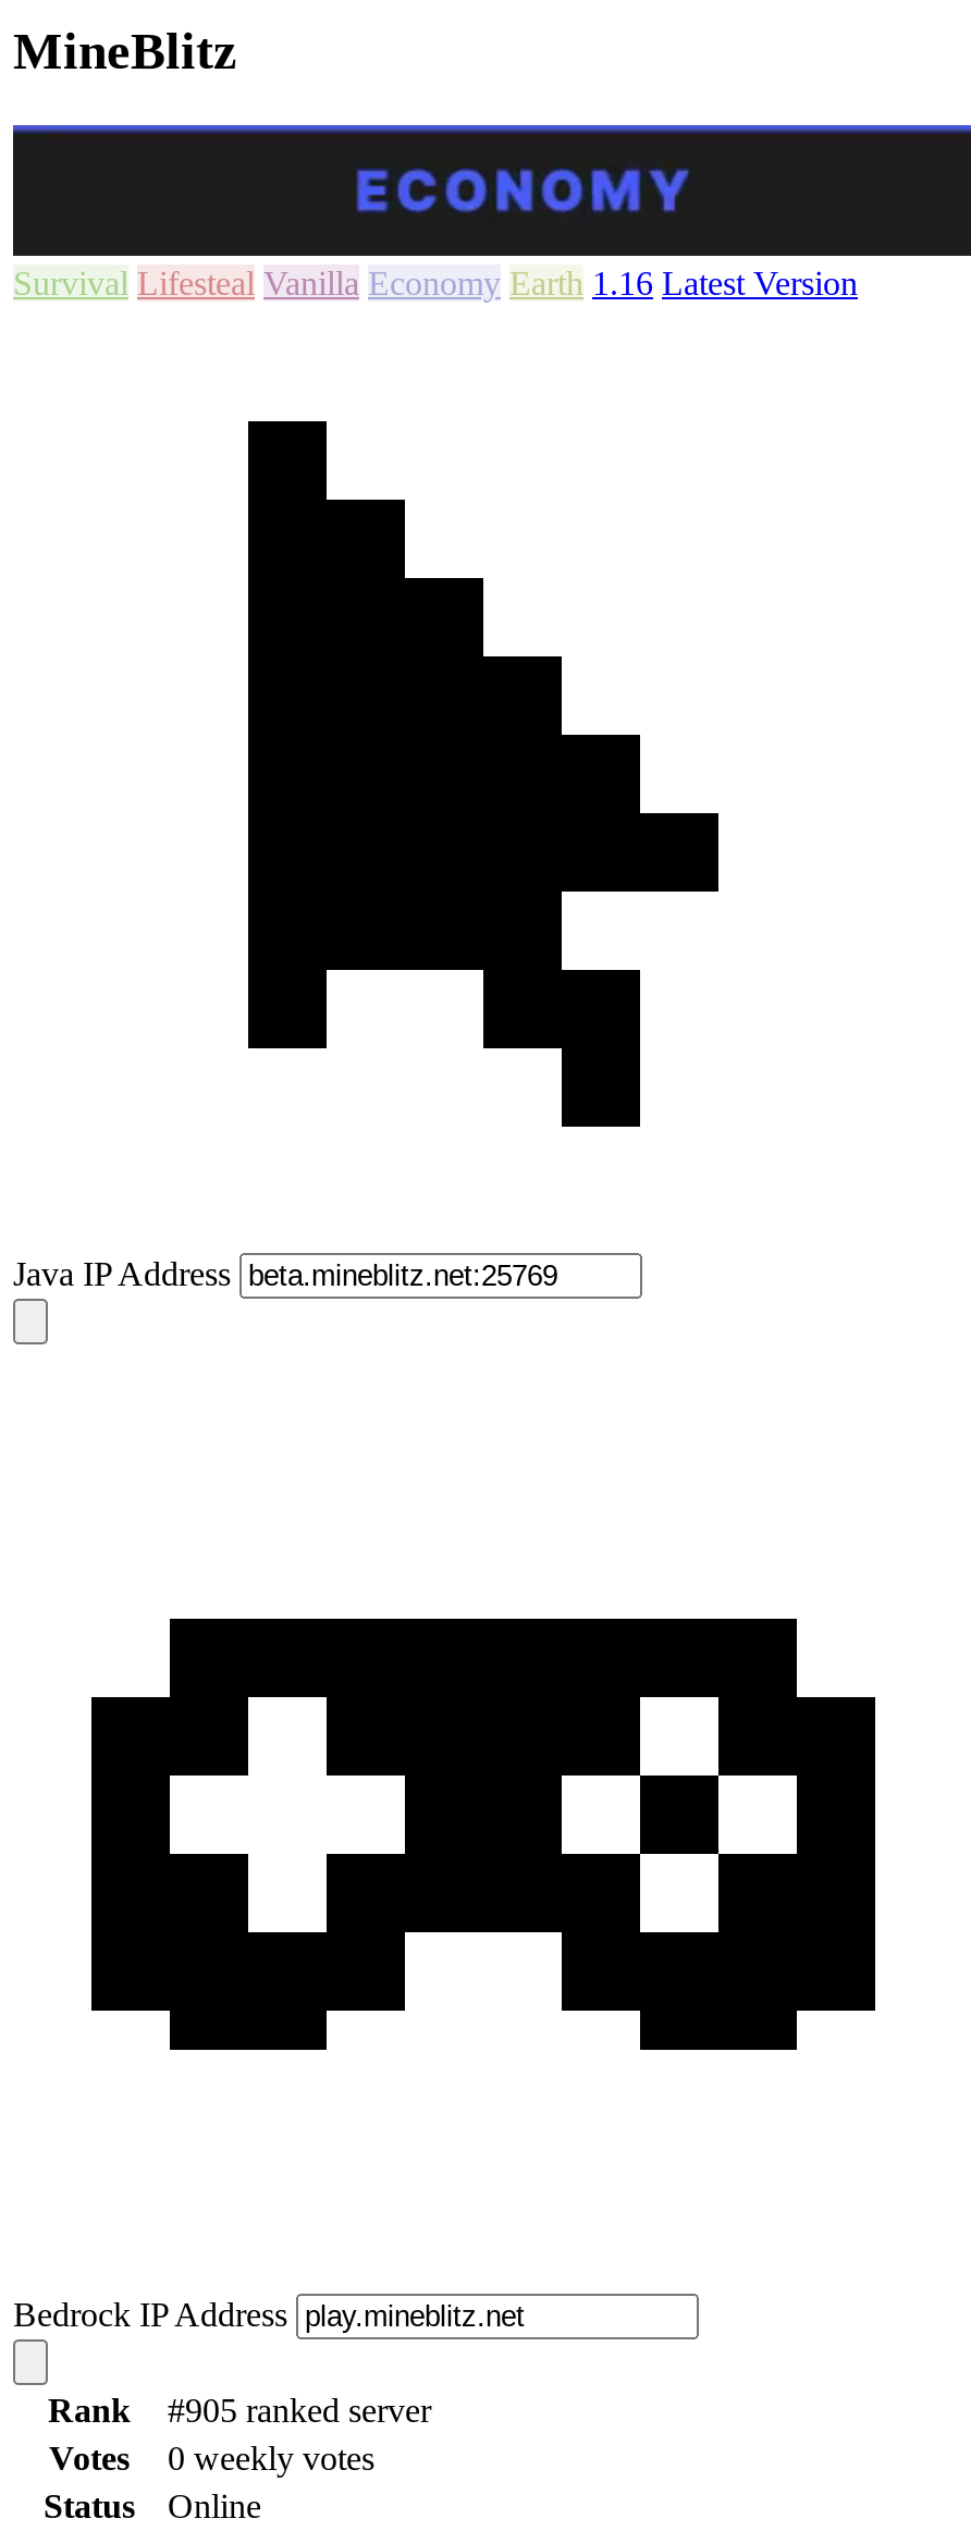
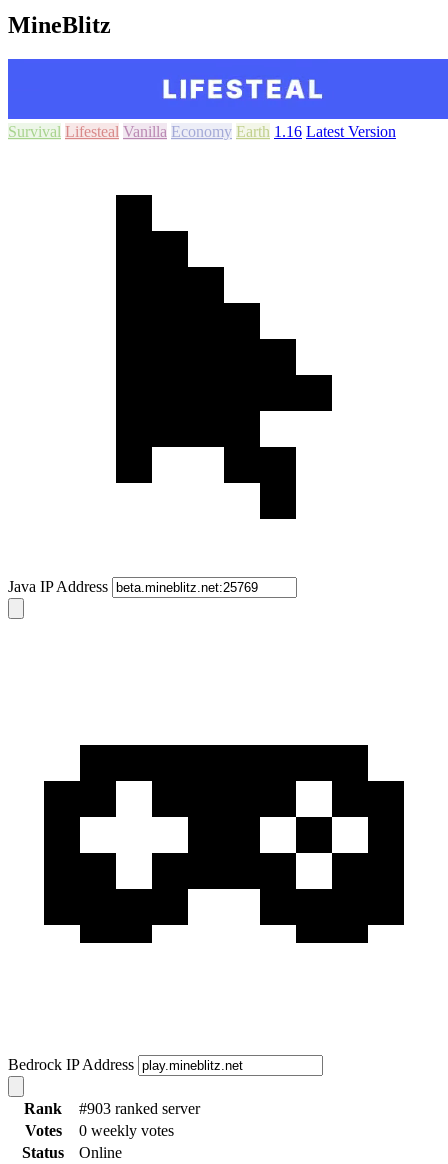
[11,125,964,258] [image] -> [7,59,445,120] [image]
[168,2392,431,2429] #905 ranked server -> [79,1100,200,1117] #903 ranked server

